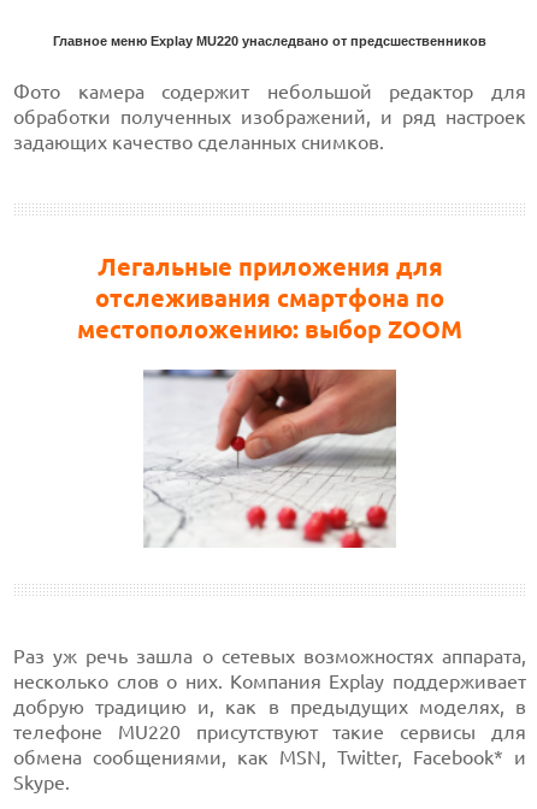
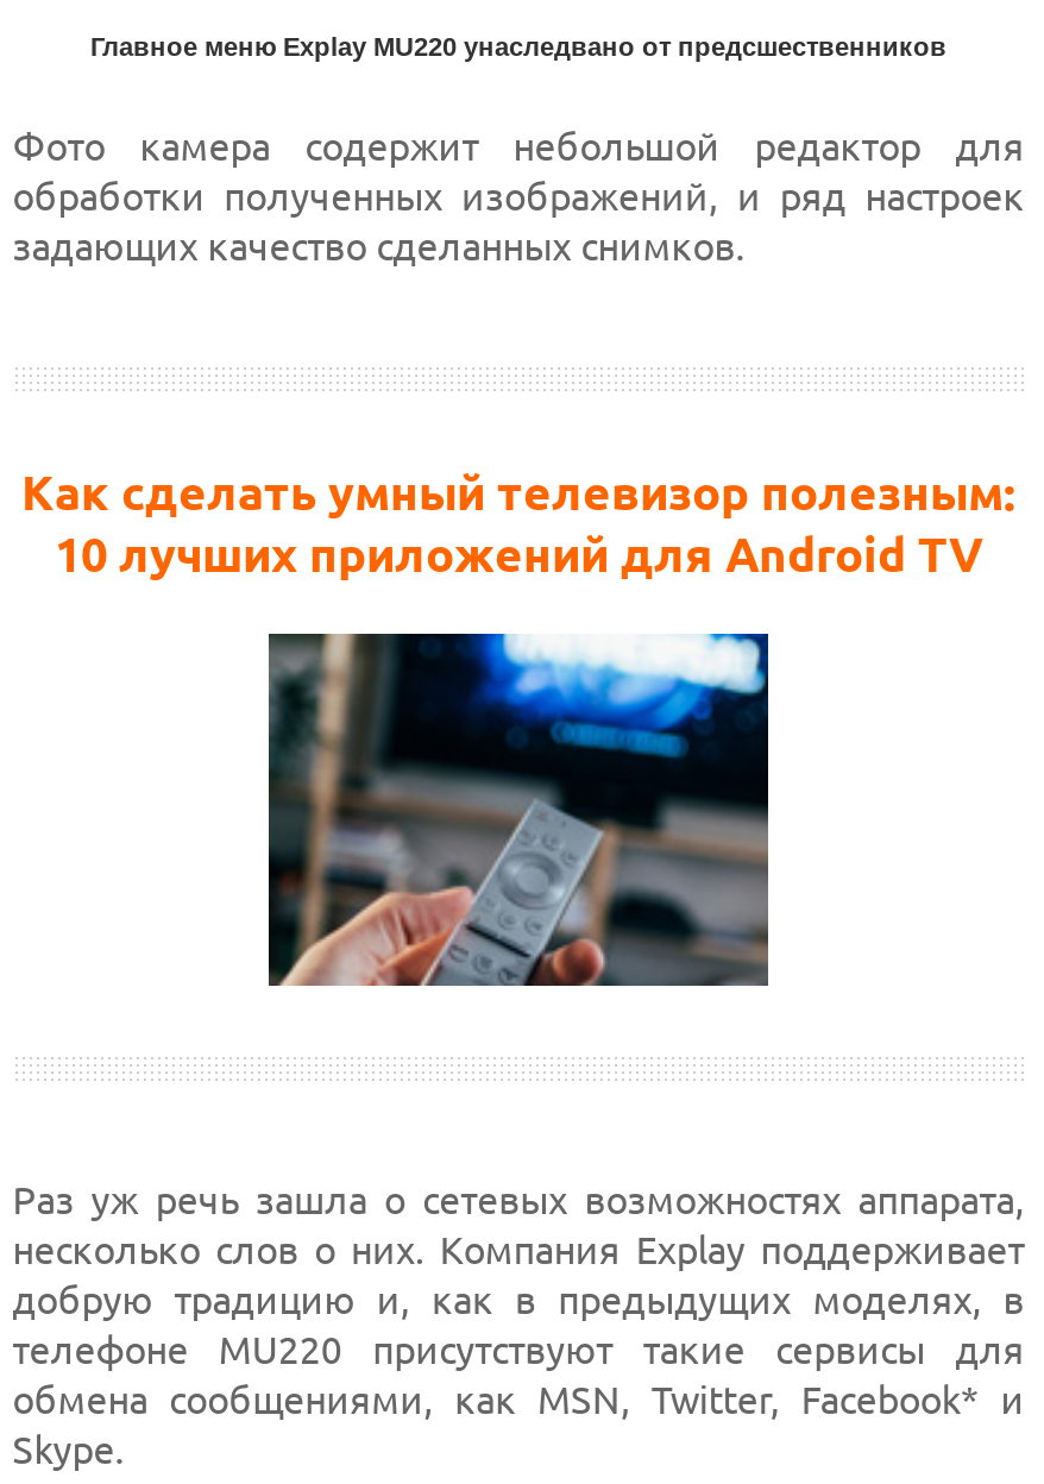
[77,253,462,343] Легальные приложения для | отслеживания смартфона по | местоположению: выбор ZOOM -> [21,465,1015,581] Как сделать умный телевизор полезным: | 10 лучших приложений для Android TV
[143,368,397,549] [image] -> [266,660,771,988] [image]

